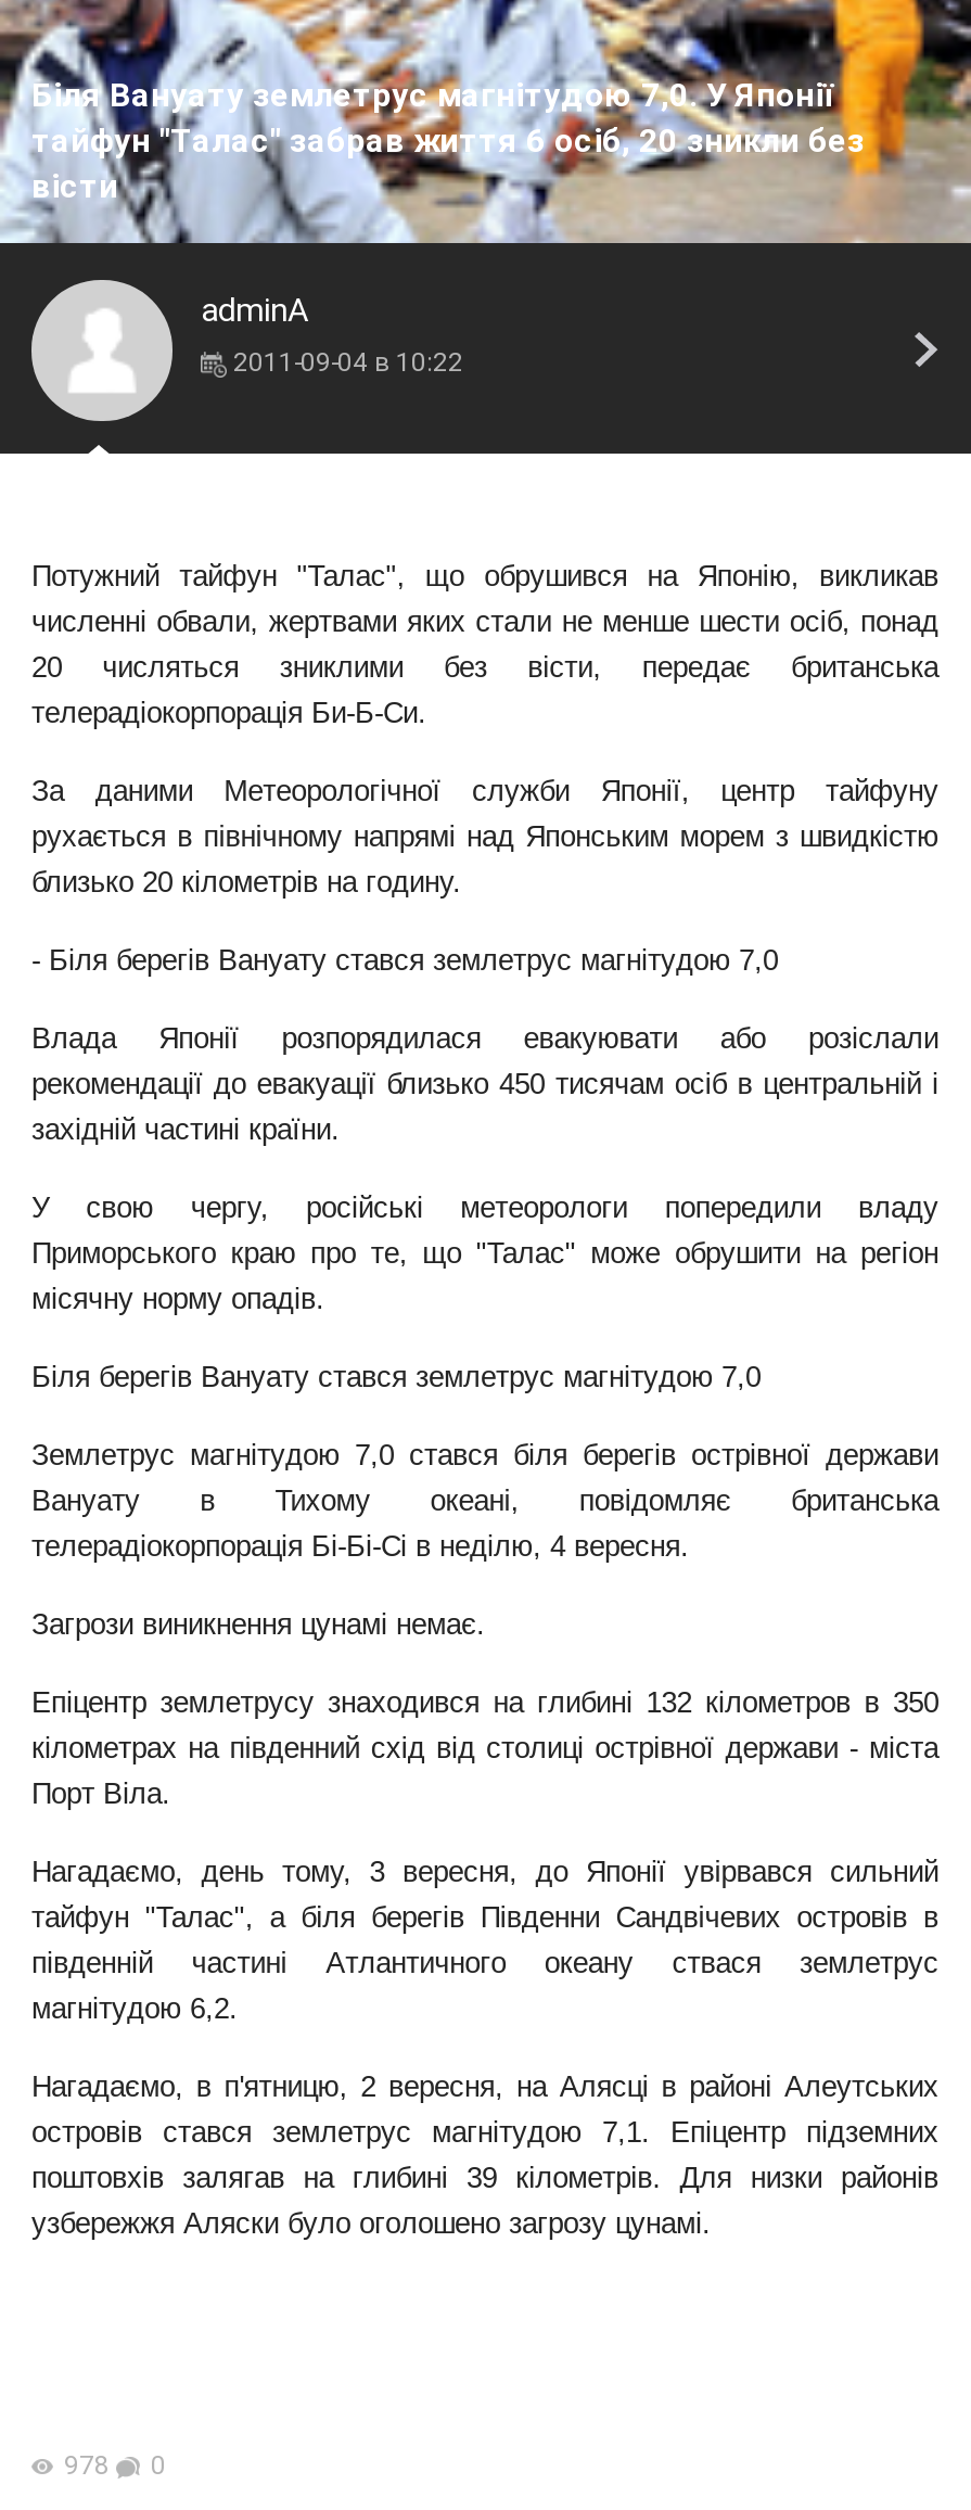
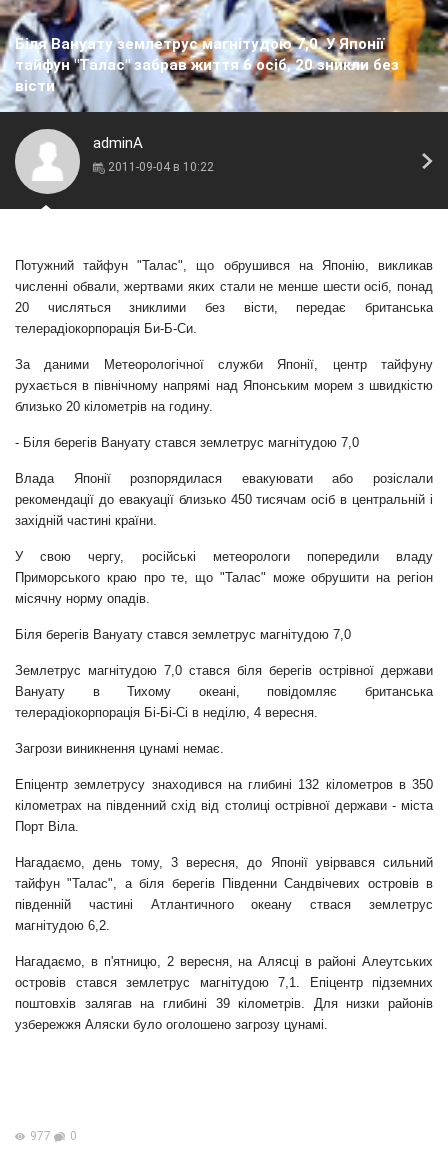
[64,2450,166,2481] 978 0 -> [30,1129,77,1143] 977 0

